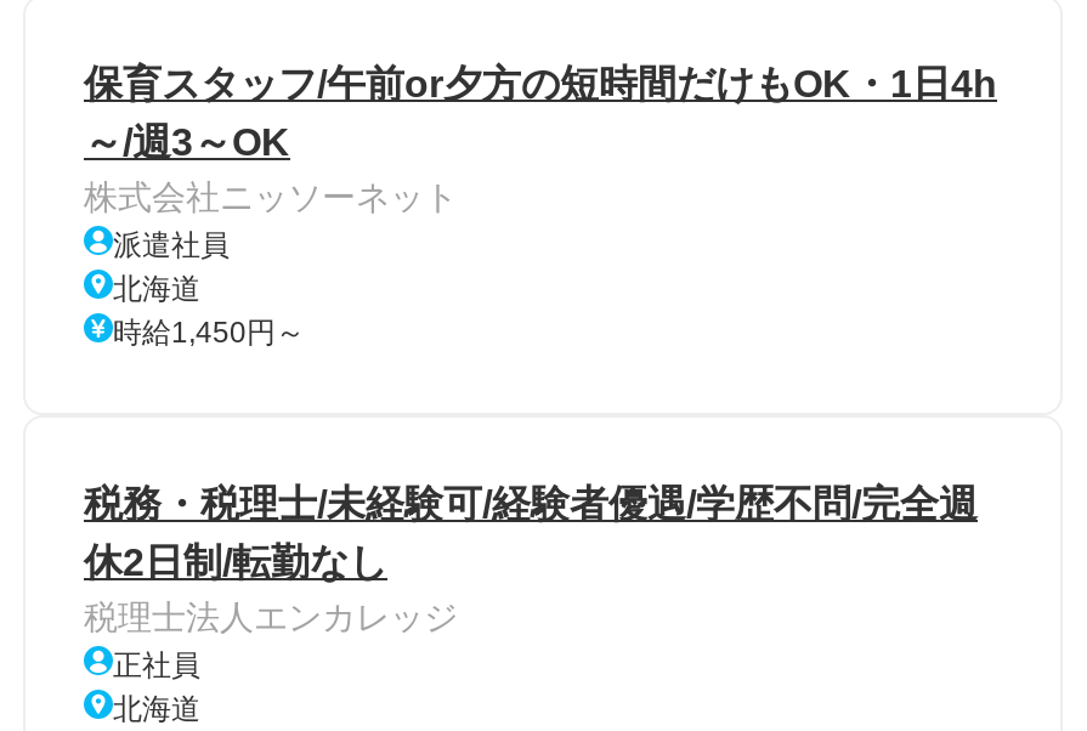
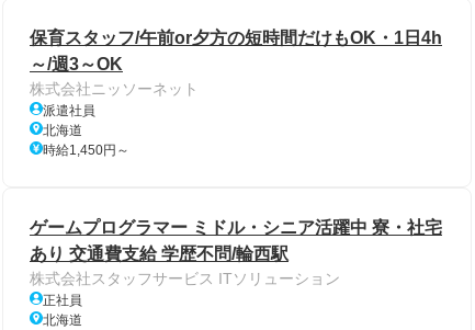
[84,483,978,636] 税務・税理士/未経験可/経験者優遇/学歴不問/完全週 | 休2日制/転勤なし | 税理士法人エンカレッジ -> [30,218,442,287] ゲームプログラマー ミドル・シニア活躍中 寮・社宅 | あり 交通費支給 学歴不問/輪西駅 | 株式会社スタッフサービス ITソリューション

